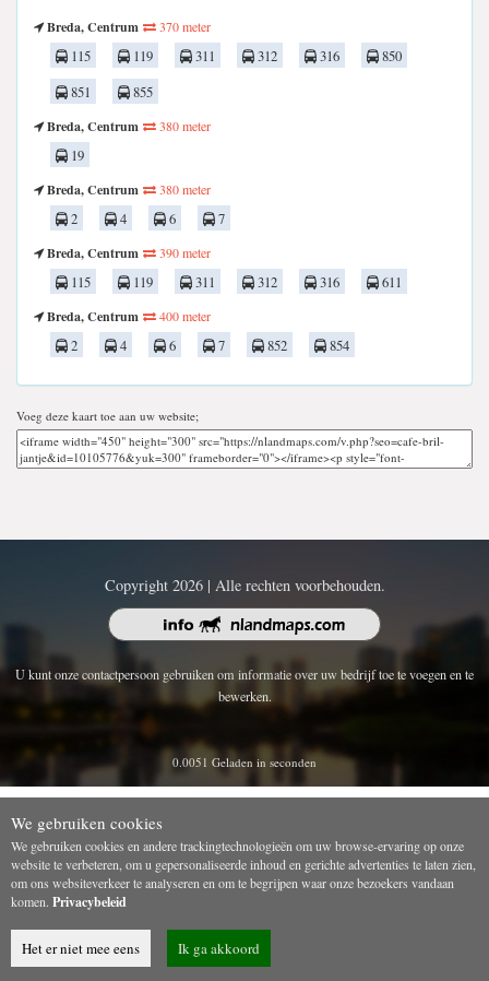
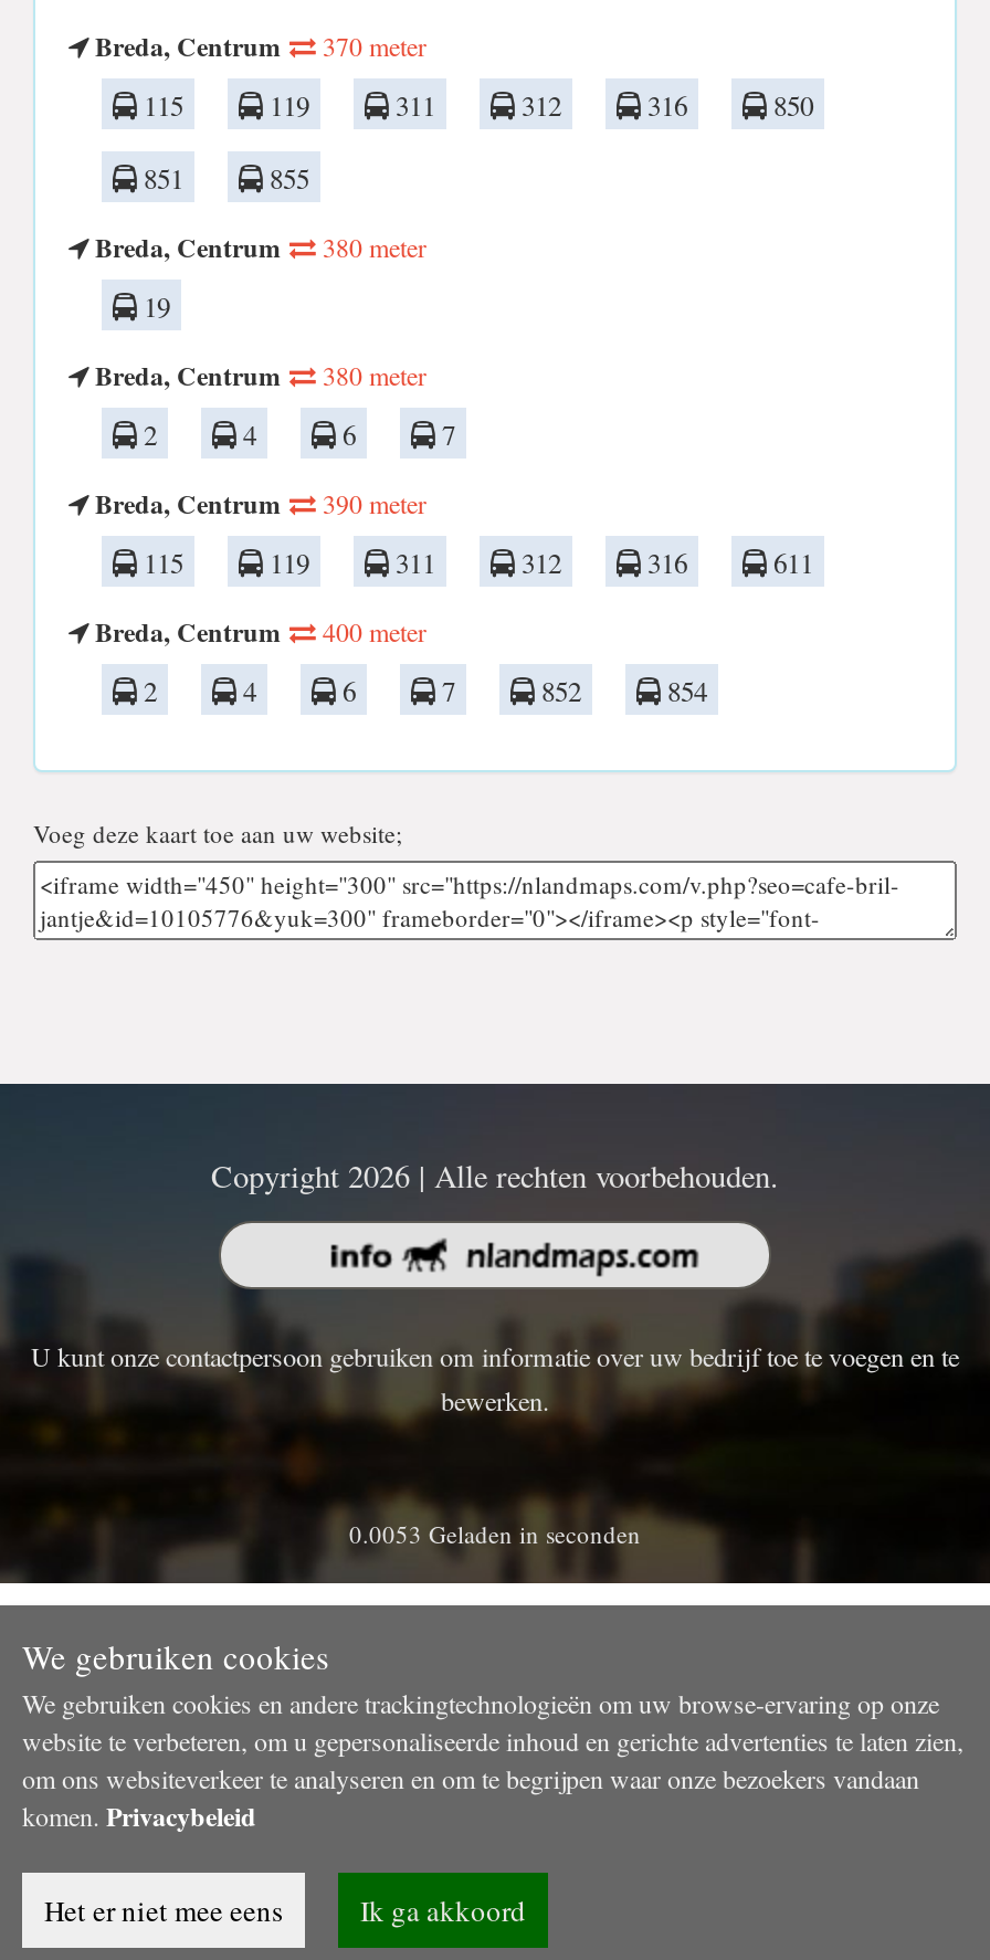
[172,754,317,770] 0.0051 Geladen in seconden -> [349,1517,641,1550] 0.0053 Geladen in seconden

